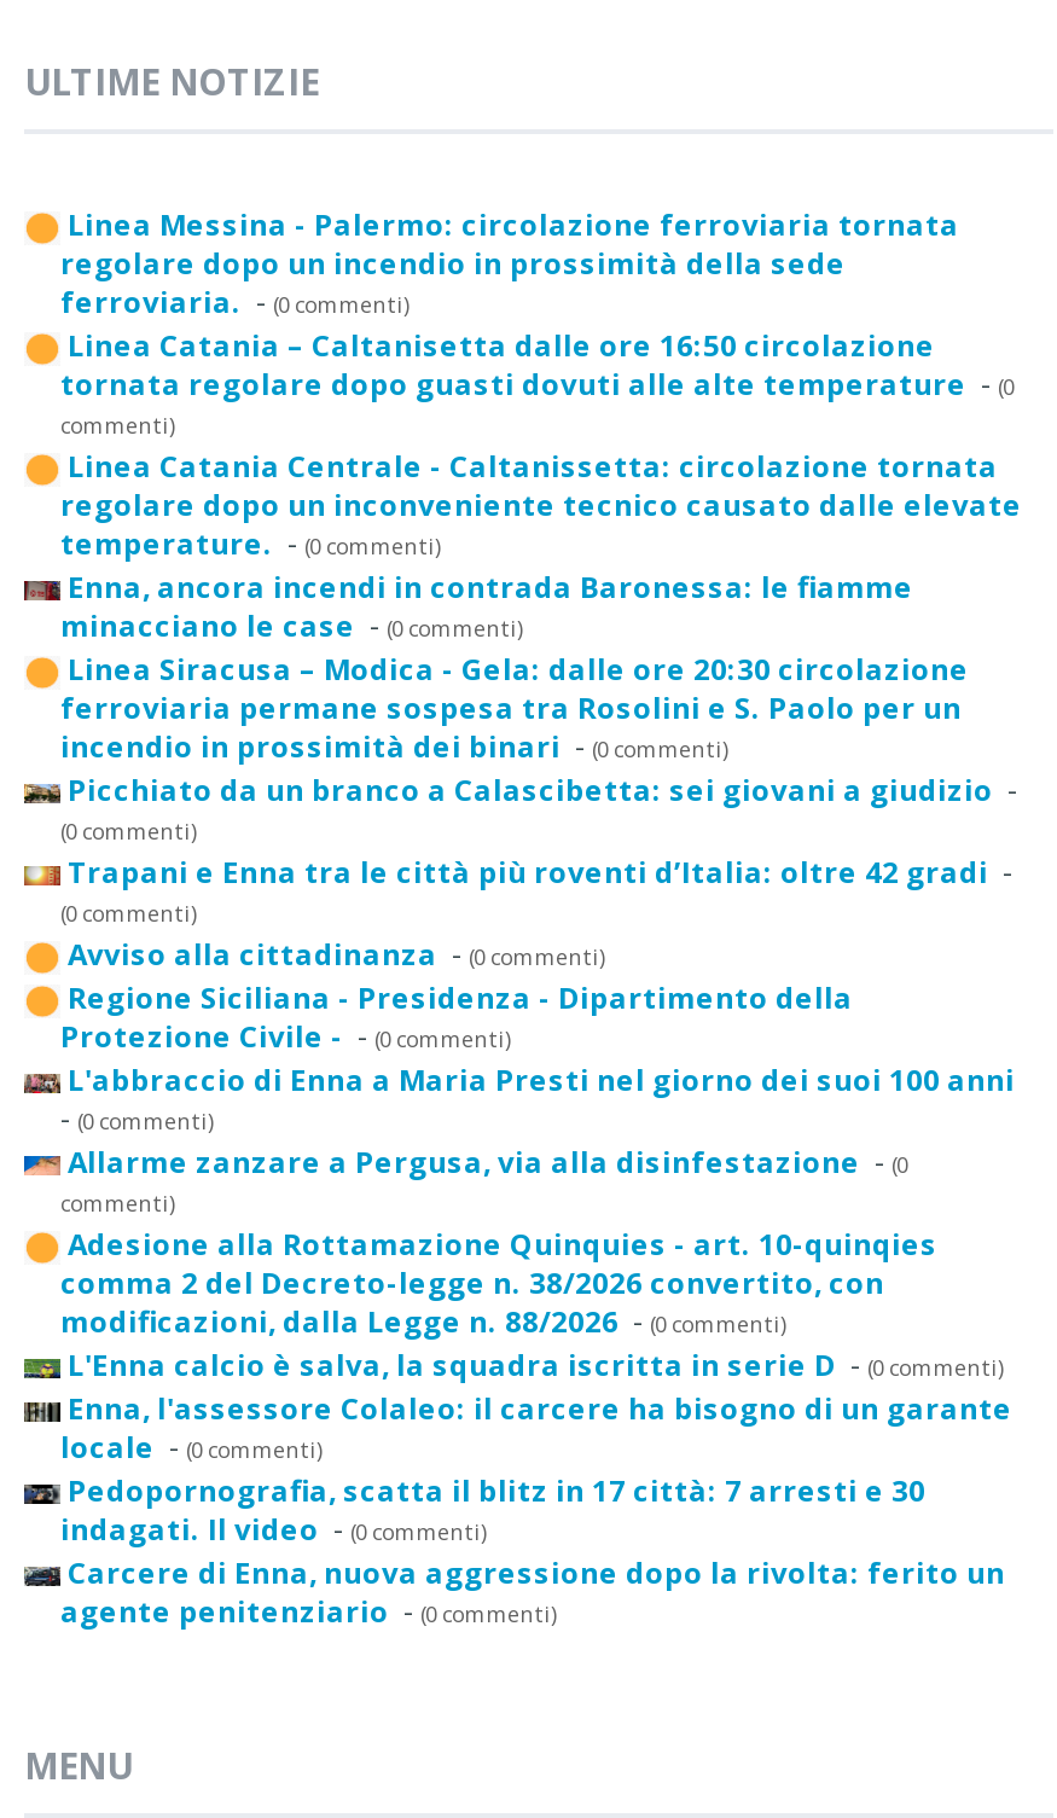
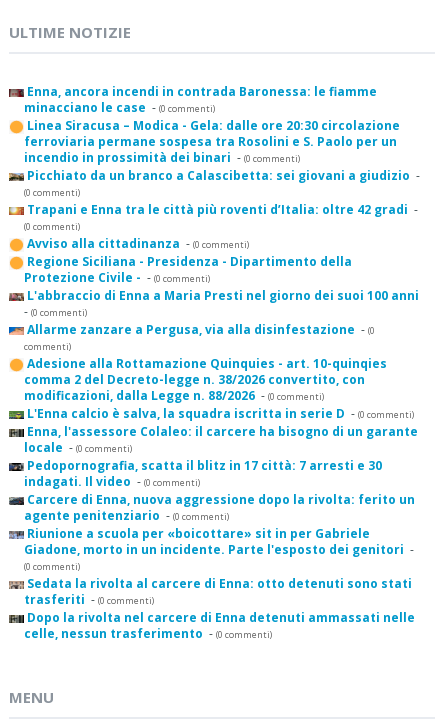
[60,205,1022,565] Linea Messina - Palermo: circolazione ferroviaria tornata | regolare dopo un incendio in prossimità della sede | ferroviaria. - (0 commenti) | Linea Catania – Caltanisetta dalle ore 16:50 circolazione | tornata regolare dopo guasti dovuti alle alte temperature - (0 | commenti) | Linea Catania Centrale - Caltanissetta: circolazione tornata | regolare dopo un inconveniente tecnico causato dalle elevate | temperature. - (0 commenti) -> none
moved [60,568,1017,1633] -> [24,83,420,524]: Enna, ancora incendi in contrada Baronessa: le fiamme | minacciano le case - (0 commenti) | Linea Siracusa – Modica - Gela: dalle ore 20:30 circolazione | ... | Carcere di Enna, nuova aggressione dopo la rivolta: ferito un | agente penitenziario - (0 commenti)
none -> [24,525,415,642] Riunione a scuola per «boicottare» sit in per Gabriele | Giadone, morto in un incidente. Parte l'esposto dei genitori - | (0 commenti) | Sedata la rivolta al carcere di Enna: otto detenuti sono stati | trasferiti - (0 commenti) | Dopo la rivolta nel carcere di Enna detenuti ammassati nelle | celle, nessun trasferimento - (0 commenti)

